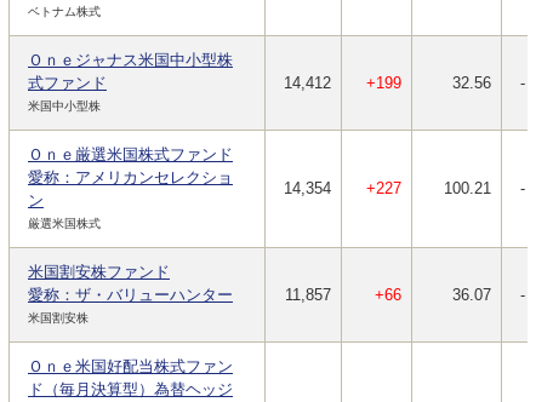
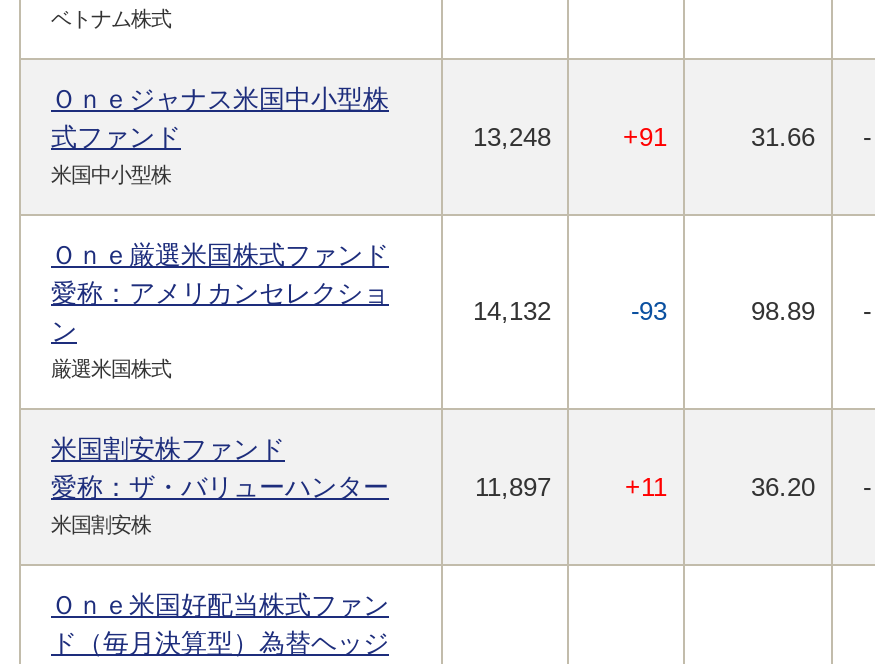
[284,74,331,92] 14,412 -> [473,123,551,153] 13,248
[366,74,401,92] +199 -> [623,123,667,153] +91
[452,74,491,92] 32.56 -> [751,123,815,153] 31.66
[284,180,331,198] 14,354 -> [473,297,551,327] 14,132
[366,180,401,198] +227 -> [631,297,667,327] -93
[444,180,491,198] 100.21 -> [751,297,815,327] 98.89
[285,286,331,304] 11,857 -> [475,473,551,503] 11,897
[375,286,401,304] +66 -> [625,473,667,503] +11
[452,286,491,304] 36.07 -> [751,473,815,503] 36.20

